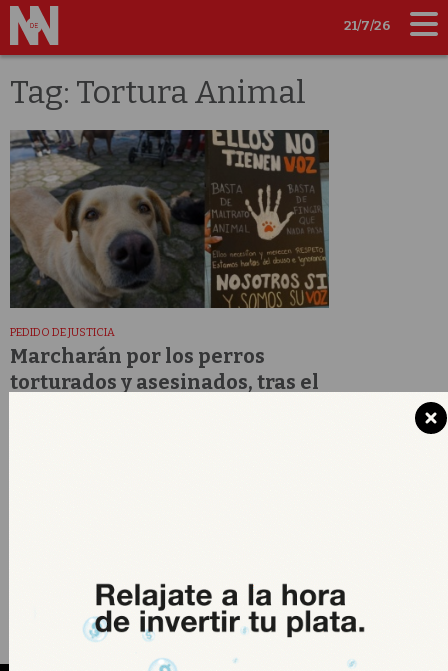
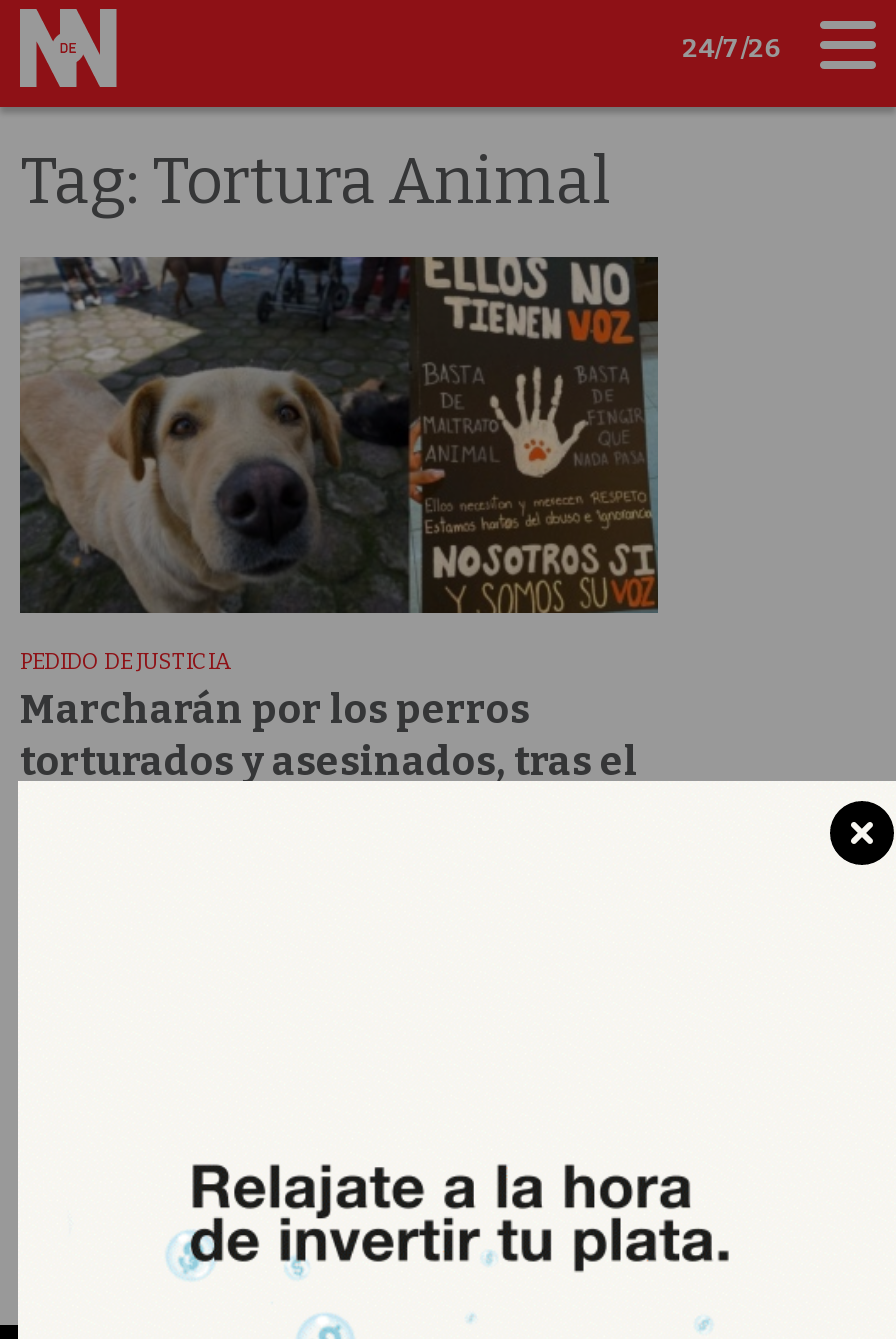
[344,17,390,32] 21/7/26 -> [683,32,781,62] 24/7/26

